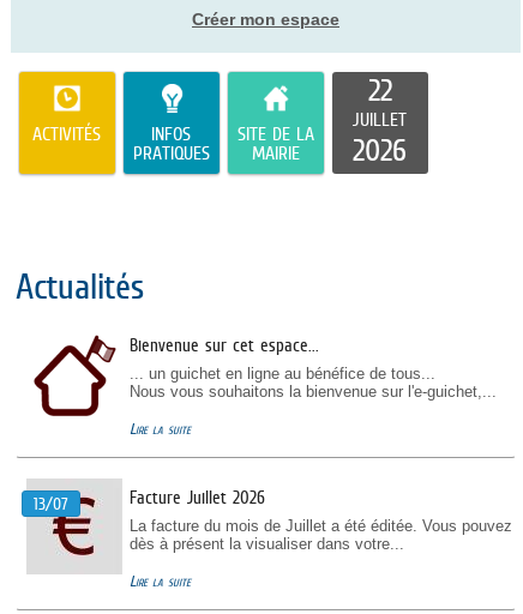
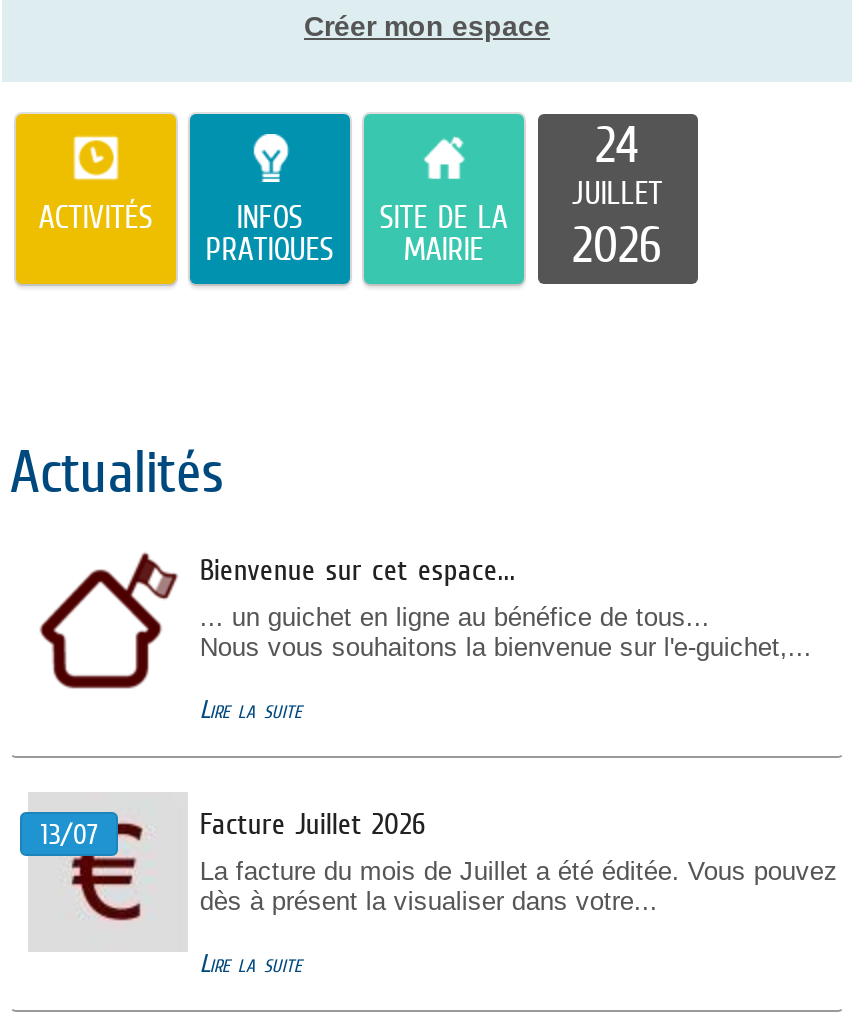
[368,72,392,108] 22 -> [595,114,639,174] 24

